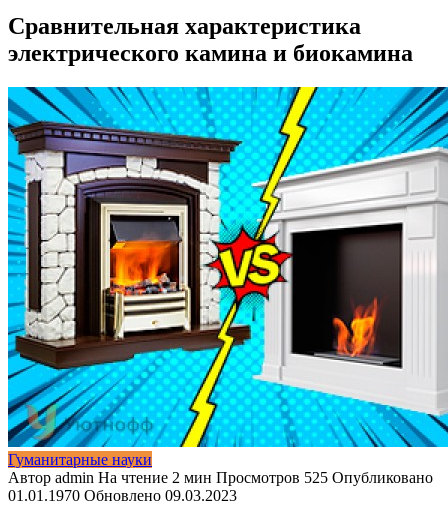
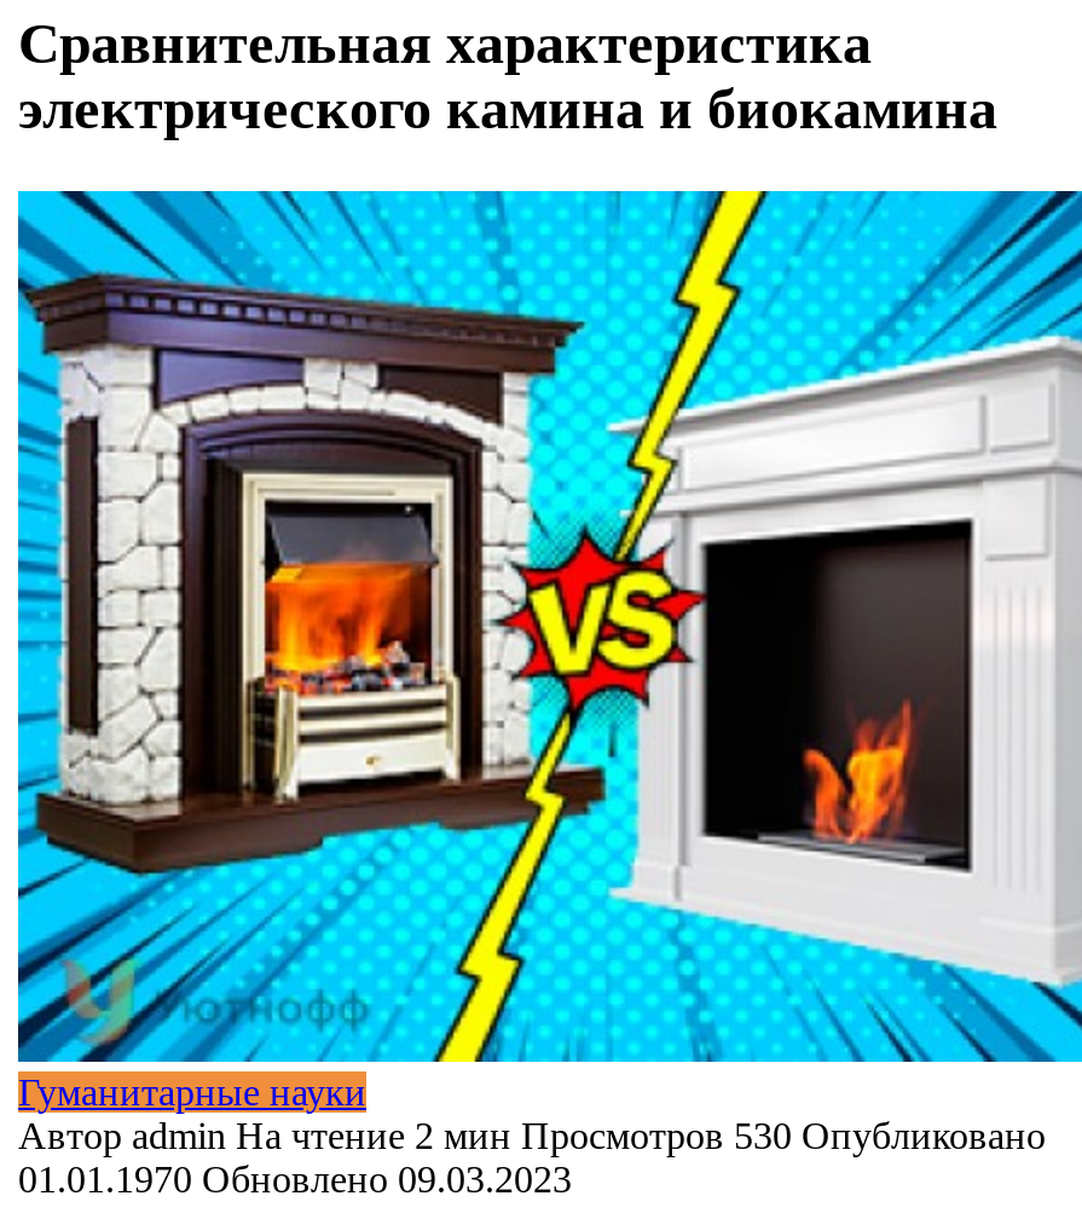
[8,469,433,486] Автор admin На чтение 2 мин Просмотров 525 Опубликовано -> [18,1115,1046,1156] Автор admin На чтение 2 мин Просмотров 530 Опубликовано

